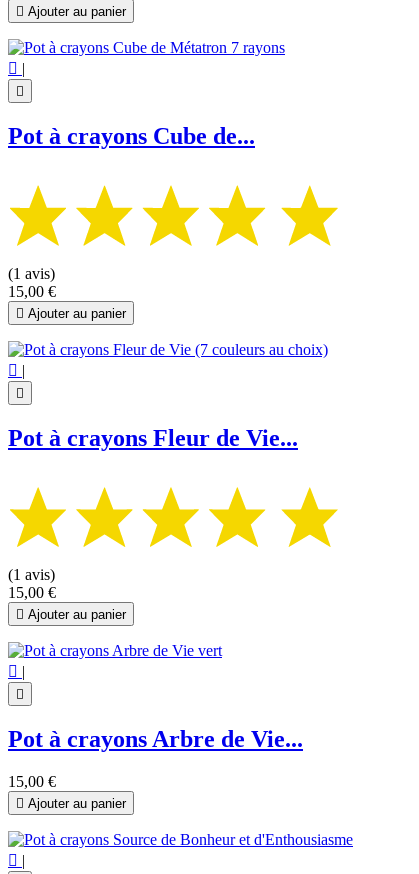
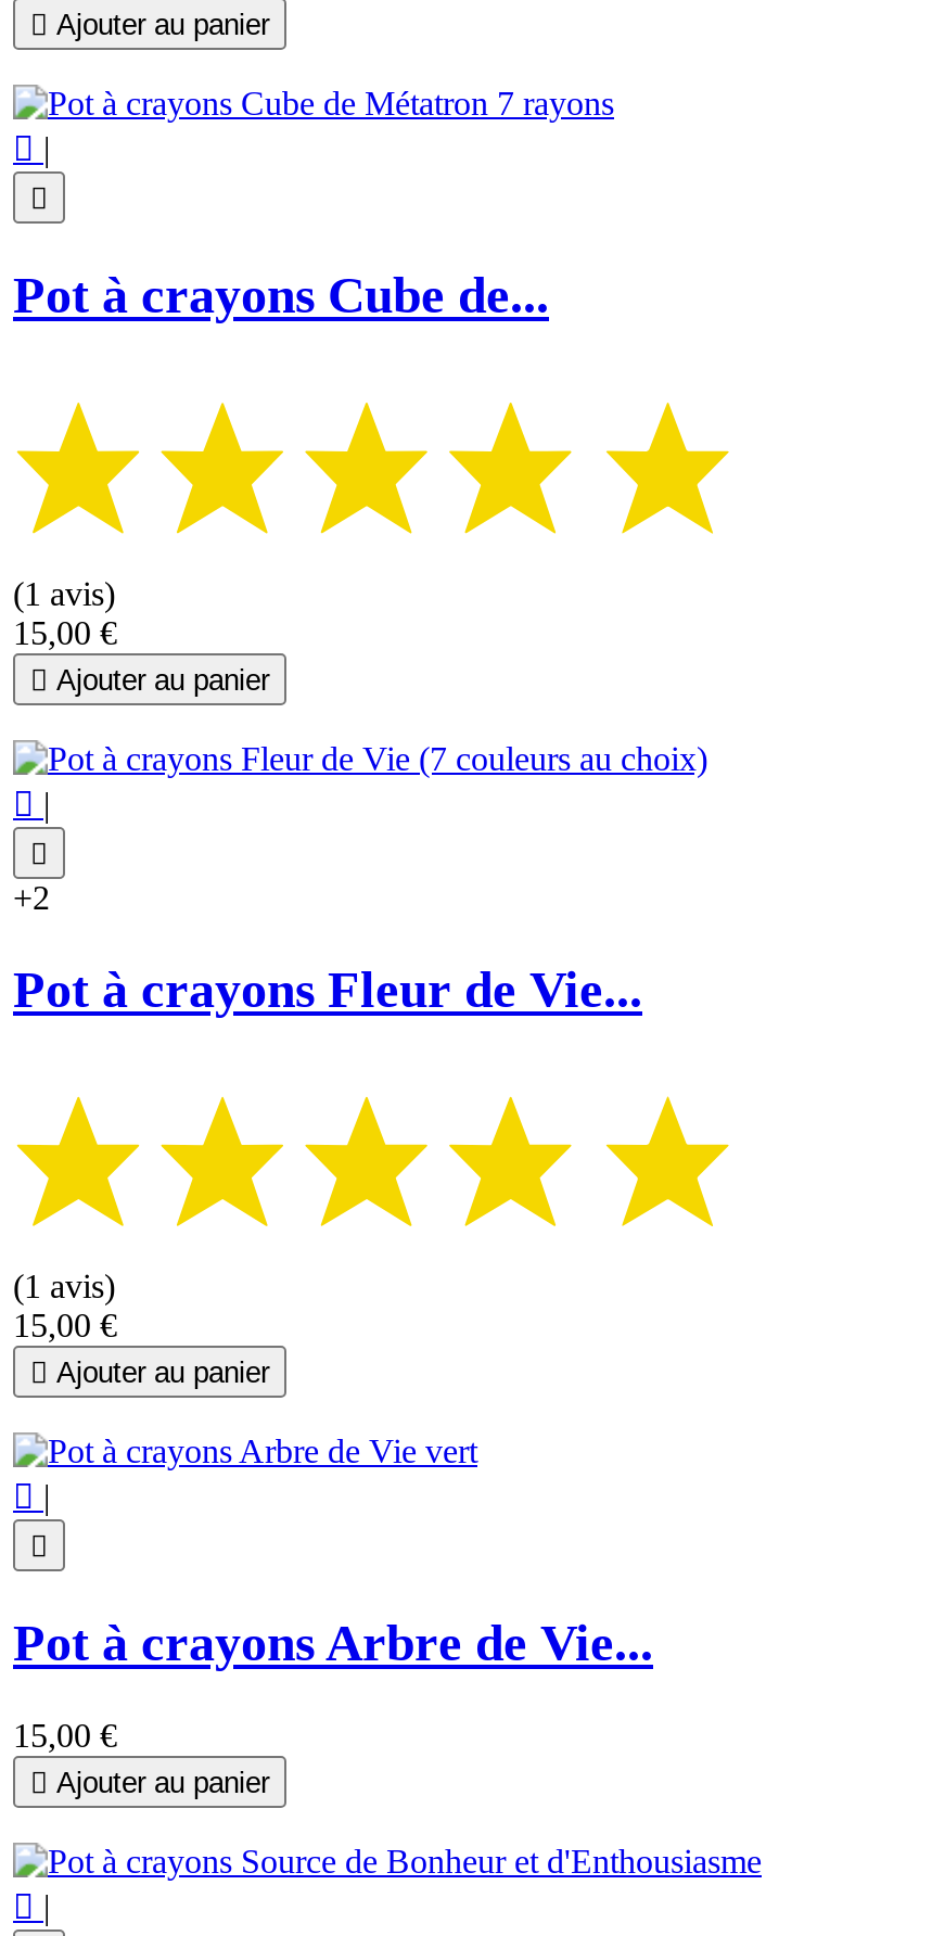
none -> [13,878,50,915] +2

